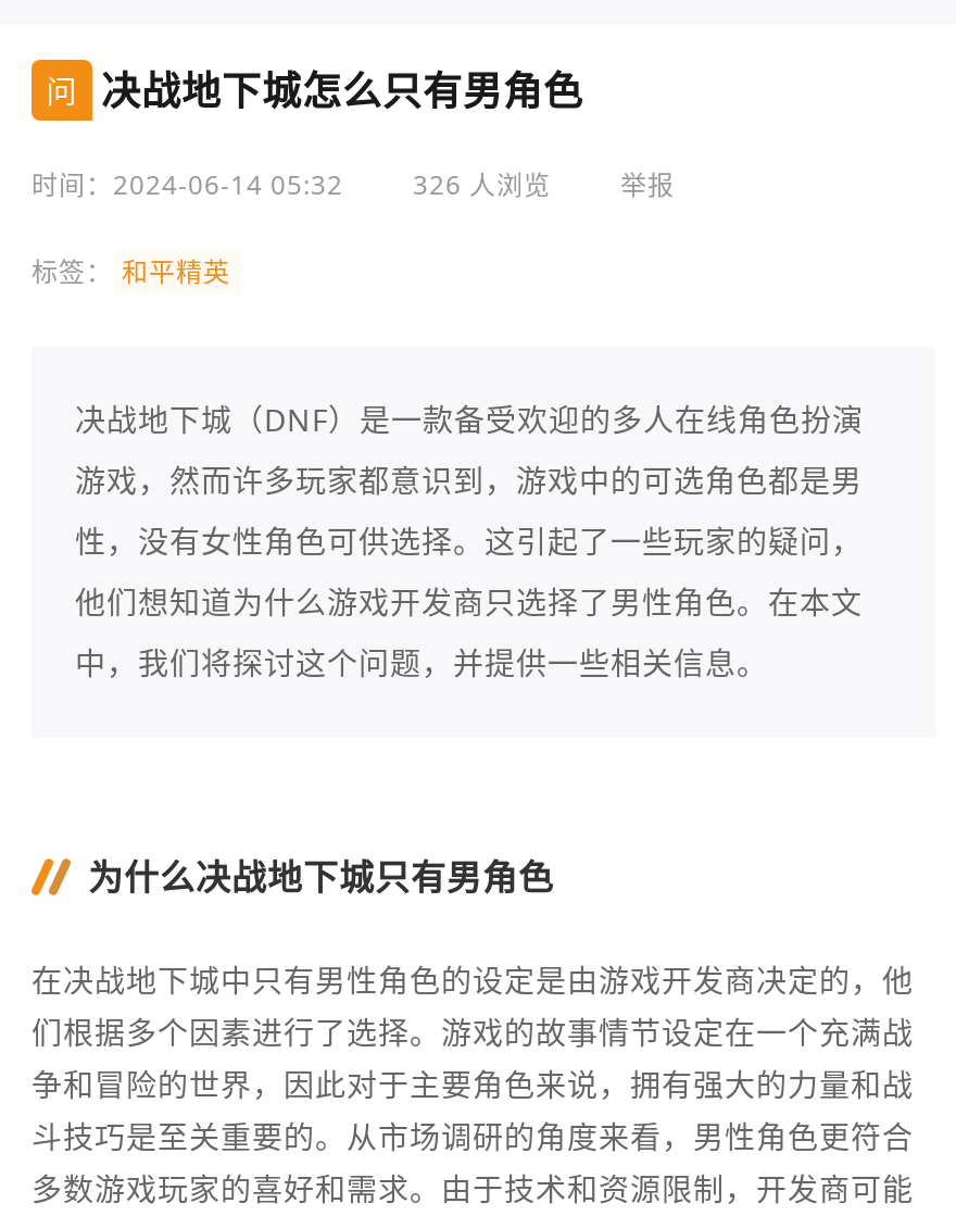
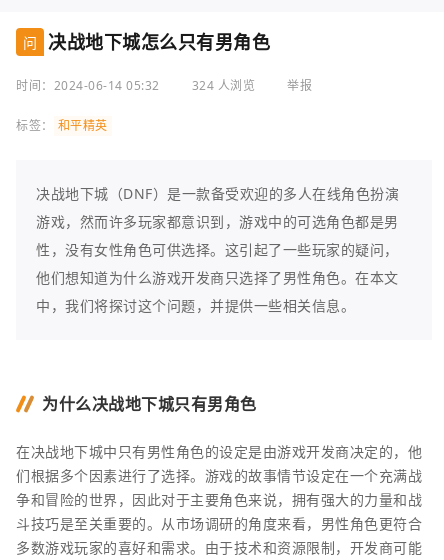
[32,167,675,204] 时间：2024-06-14 05:32 326 人浏览 举报 -> [16,77,312,94] 时间：2024-06-14 05:32 324 人浏览 举报

